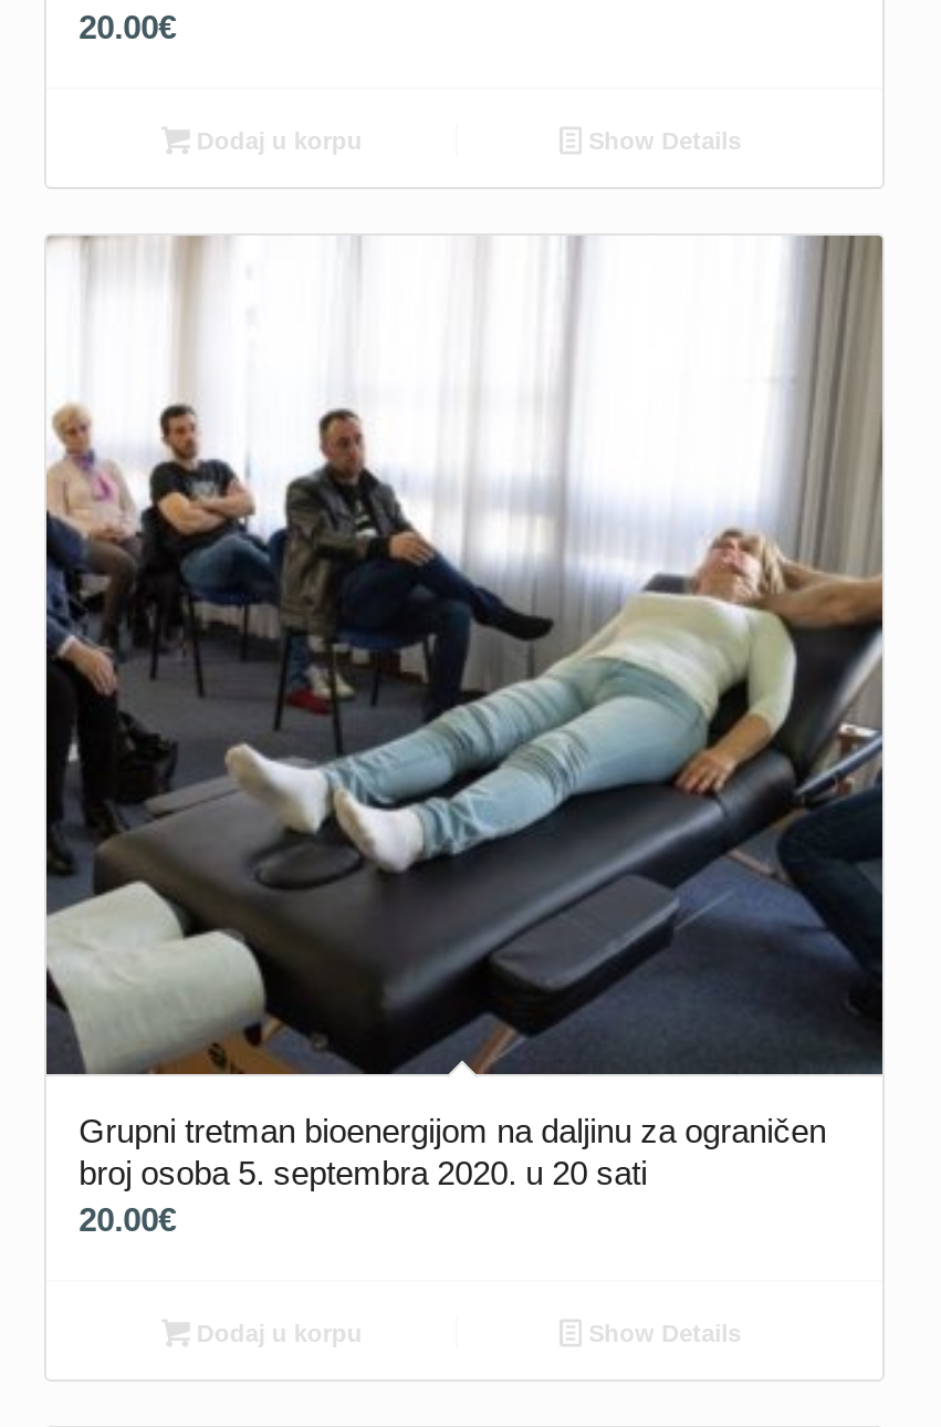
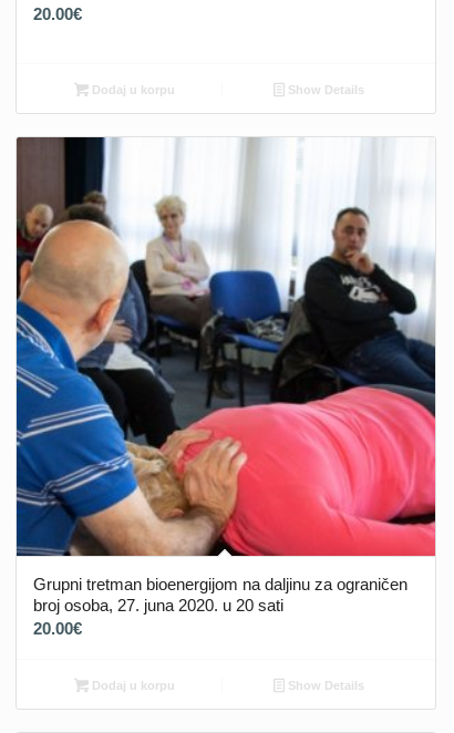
[44,235,885,1191] [image] | broj osoba 5. septembra 2020. u 20 sati -> [16,136,436,615] [image] | broj osoba, 27. juna 2020. u 20 sati

